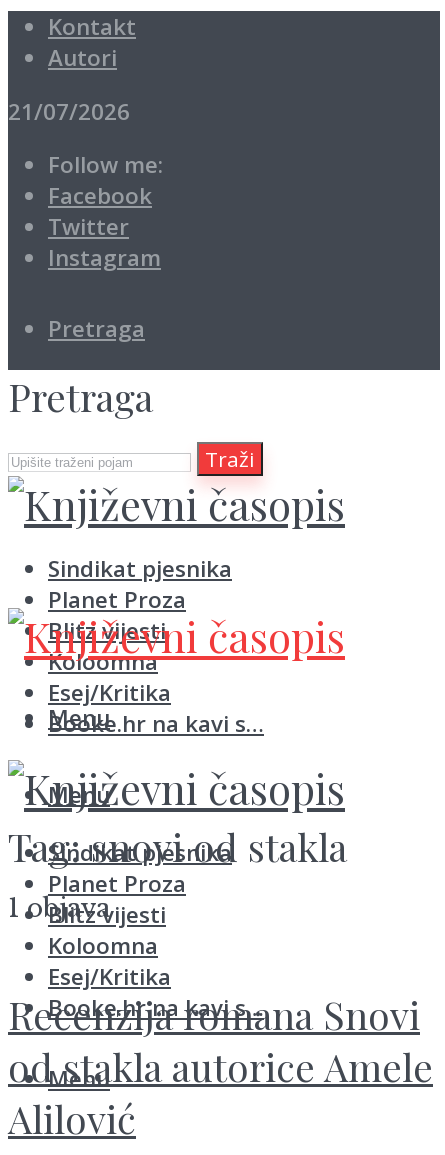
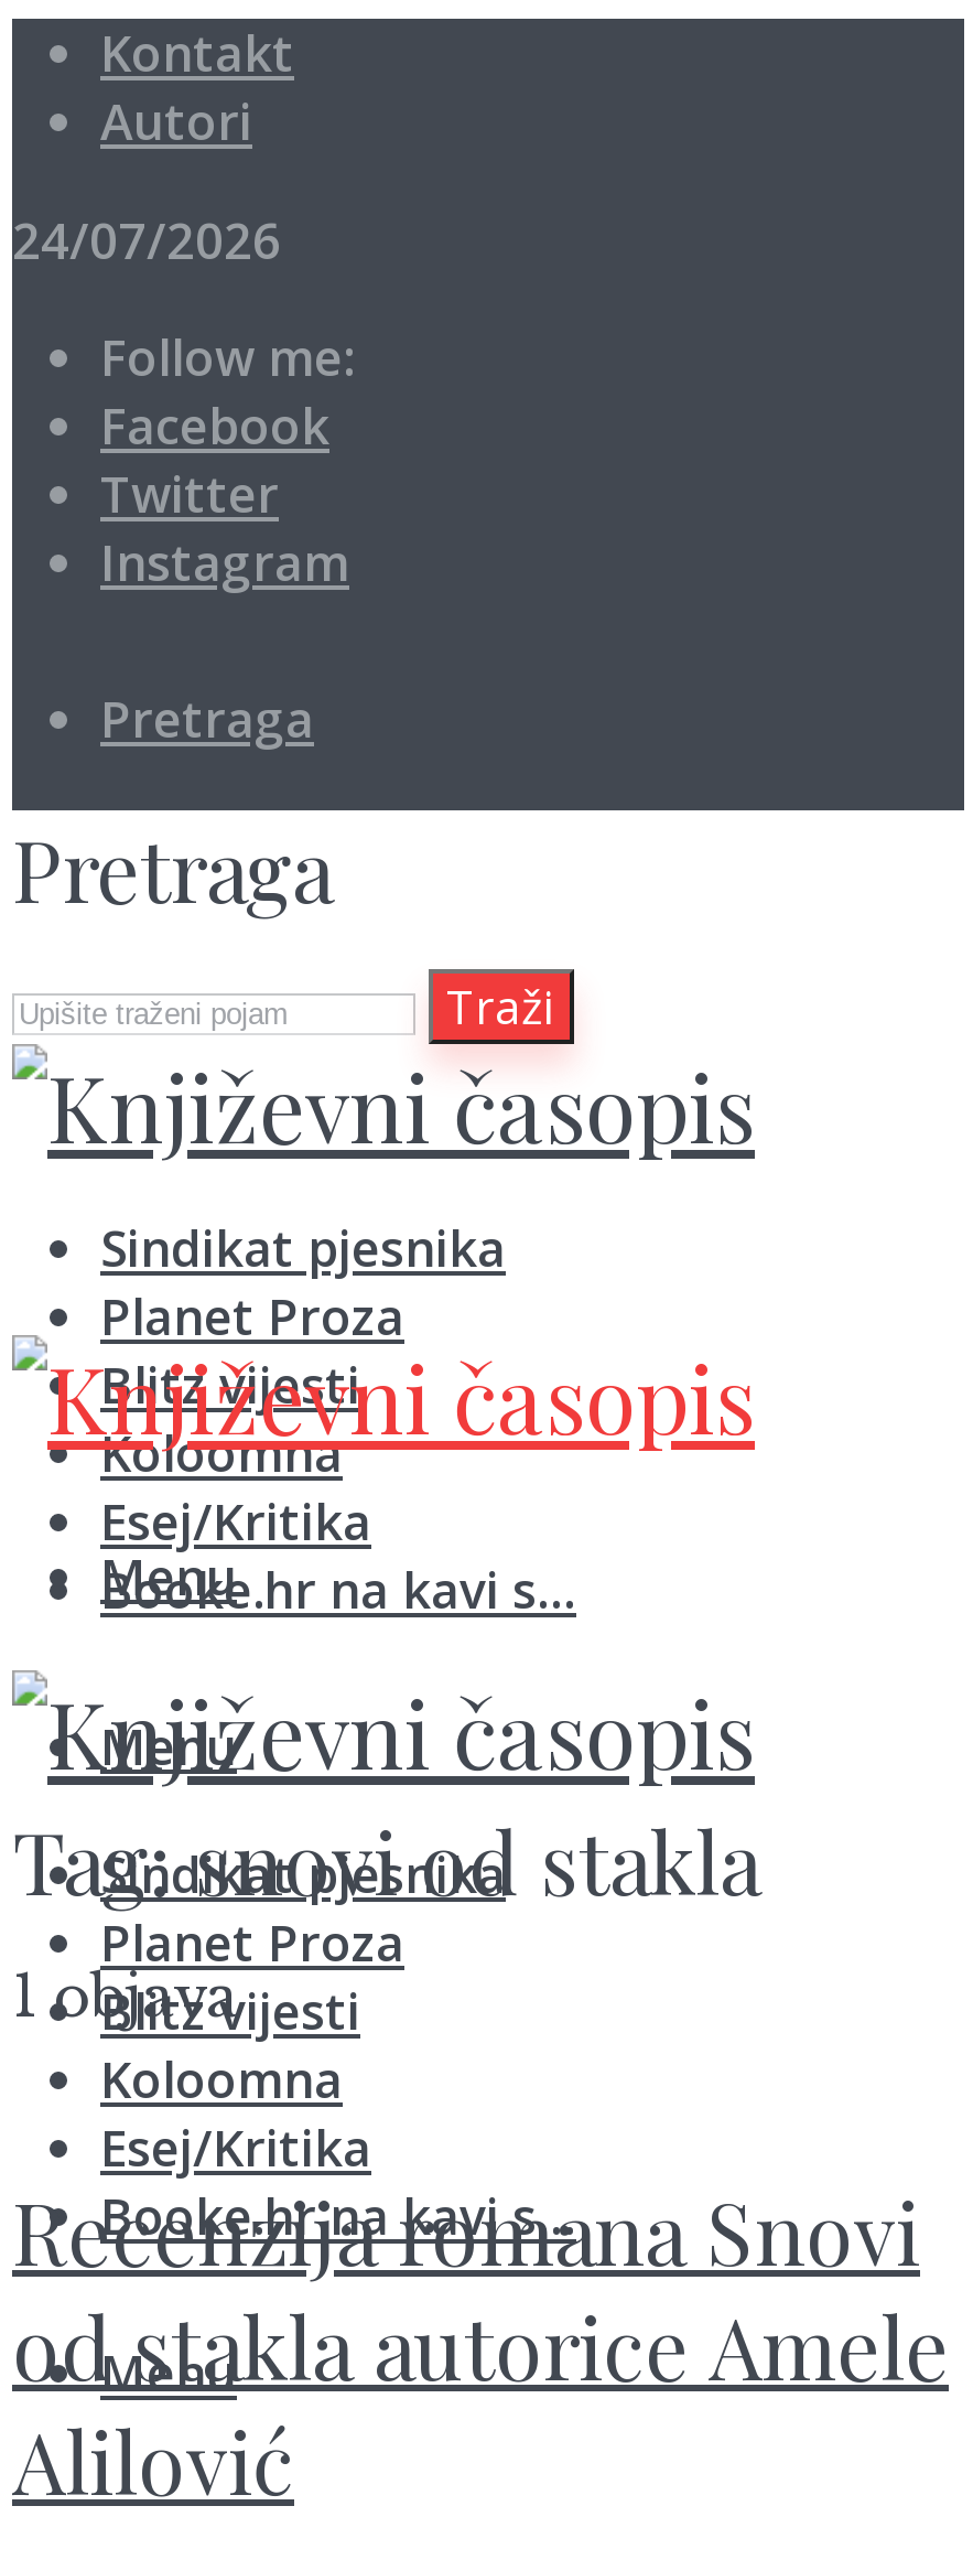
[8,96,130,127] 21/07/2026 -> [12,206,281,274] 24/07/2026

